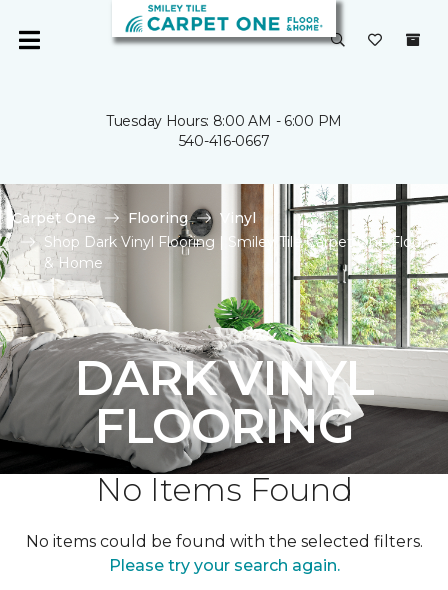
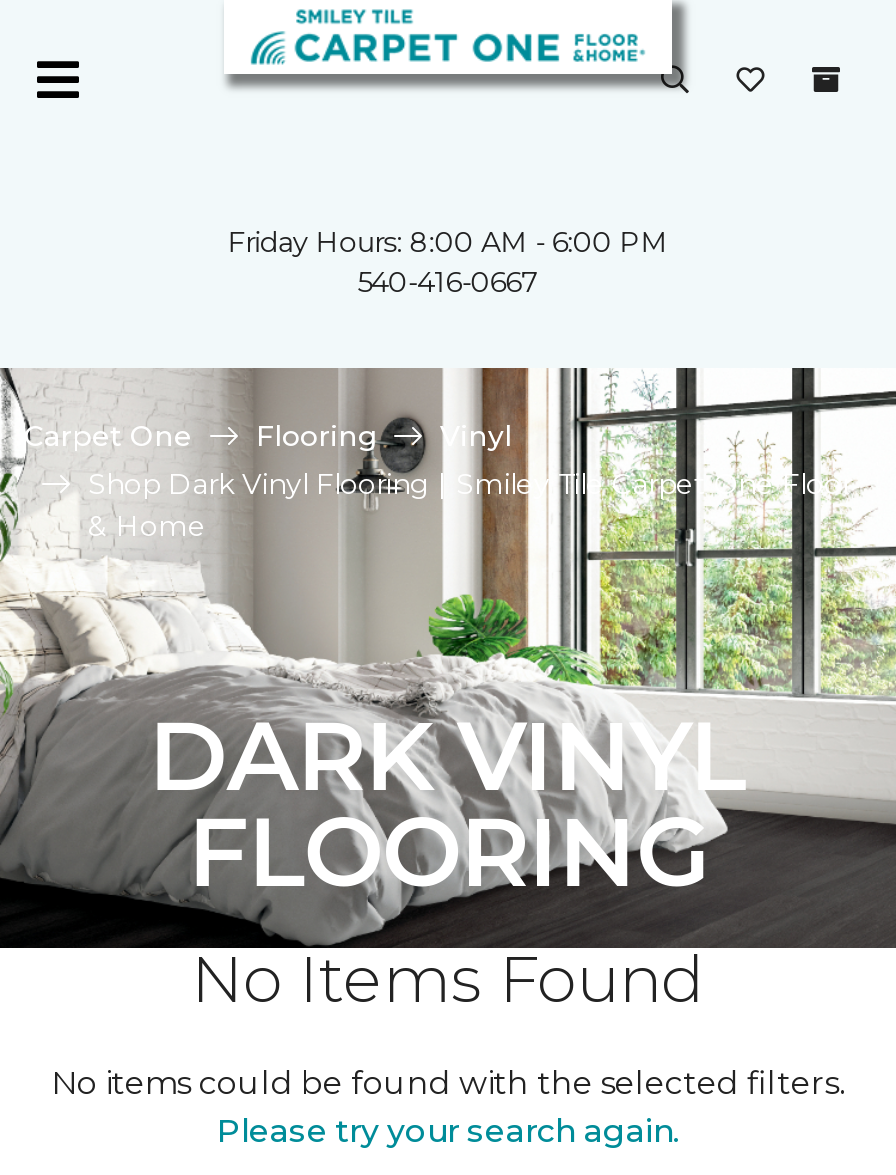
[106,112,342,130] Tuesday Hours: 8:00 AM - 6:00 PM -> [228,224,668,260] Friday Hours: 8:00 AM - 6:00 PM

